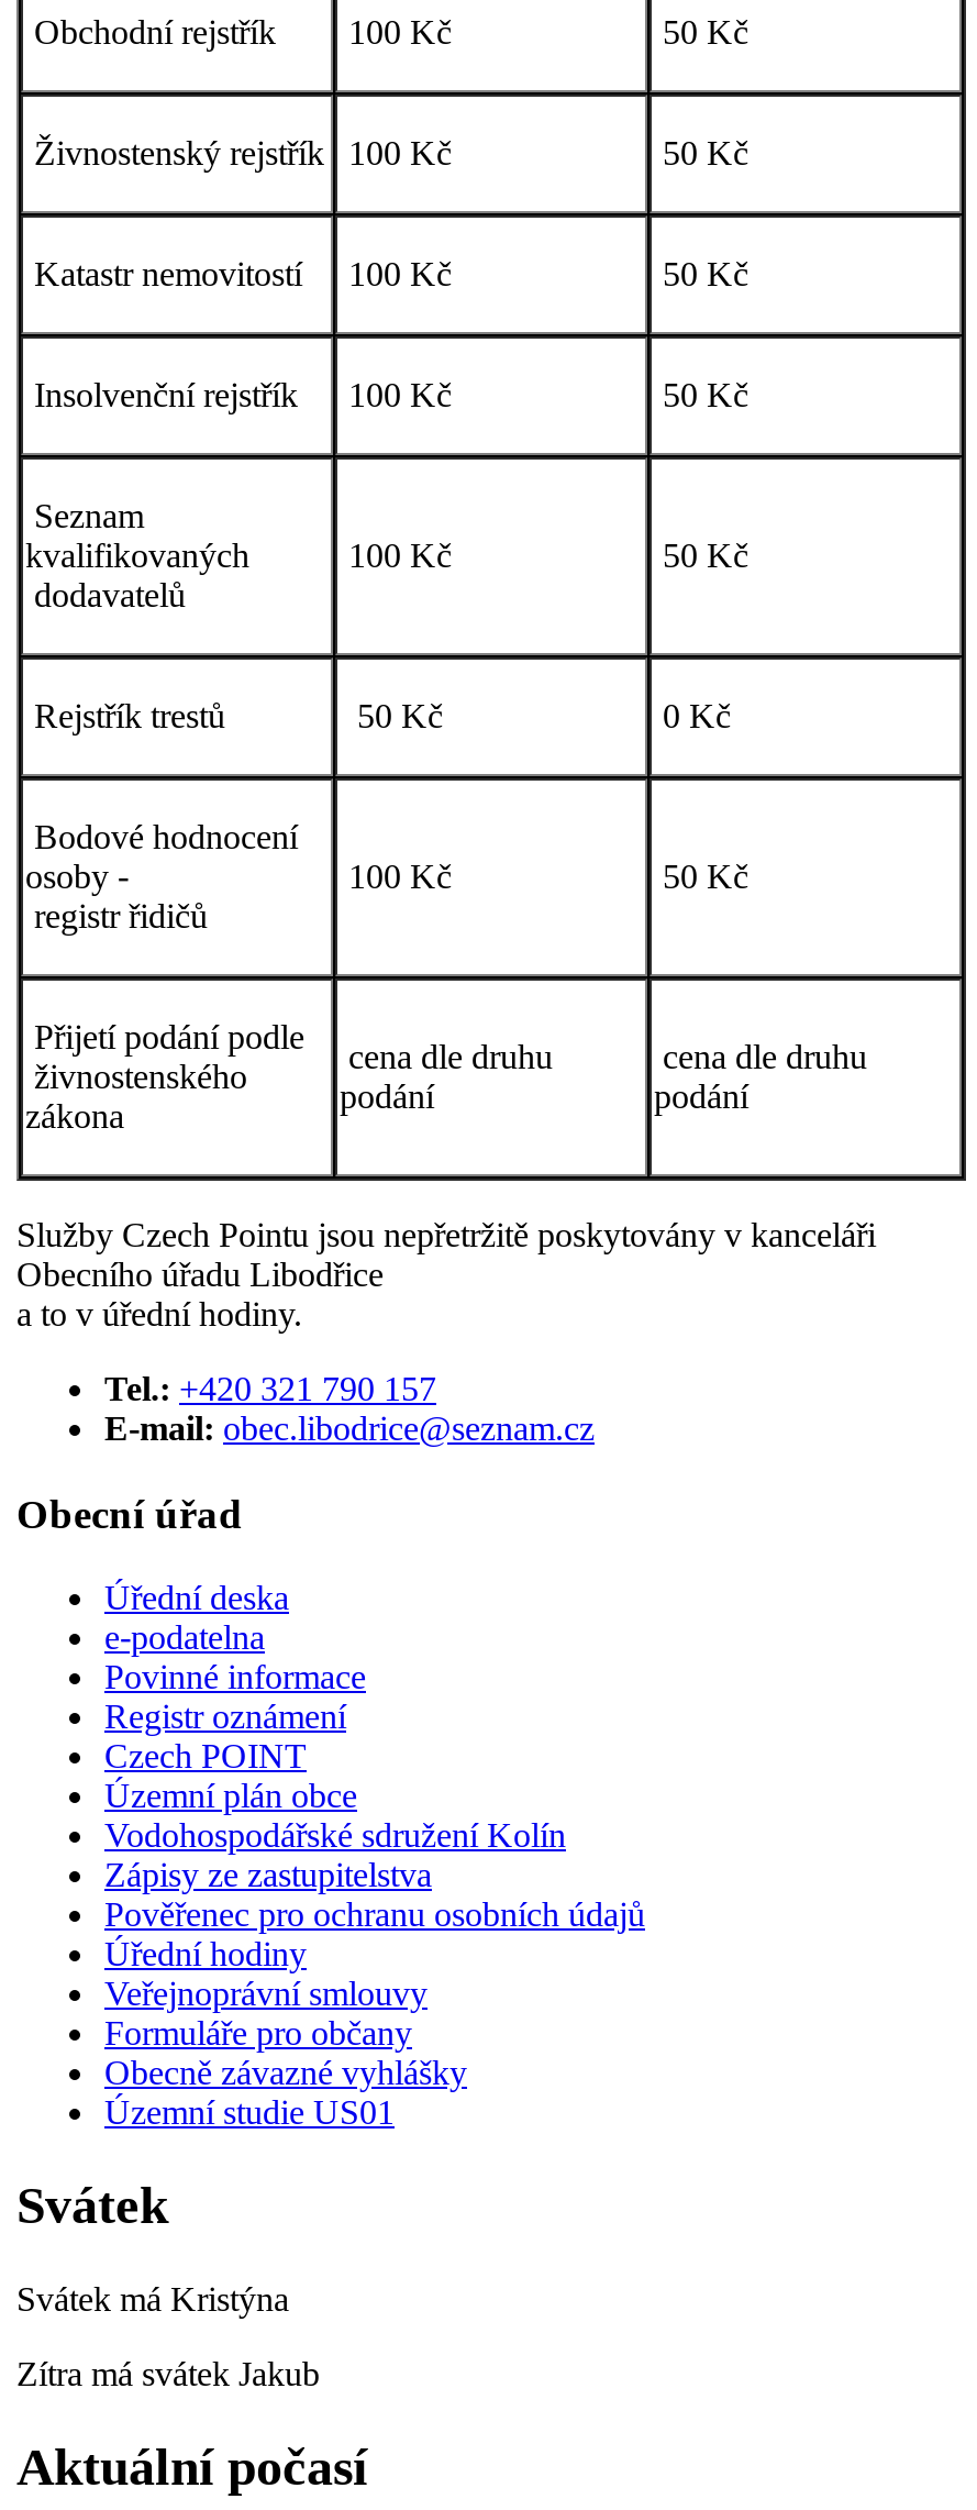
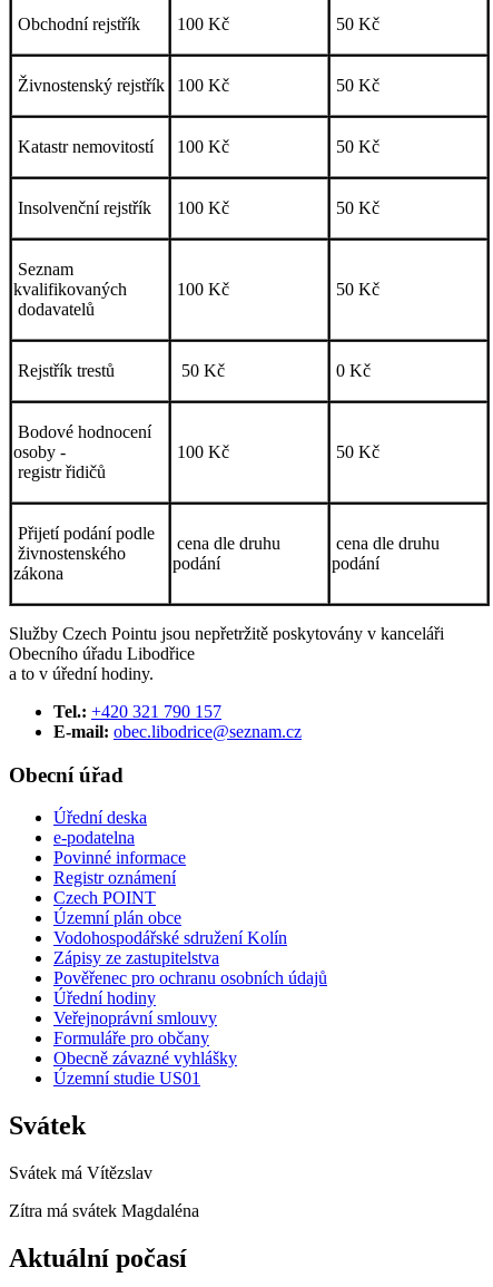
[16,2281,289,2318] Svátek má Kristýna -> [9,1164,152,1182] Svátek má Vítězslav
[16,2355,320,2393] Zítra má svátek Jakub -> [9,1201,199,1220] Zítra má svátek Magdaléna

